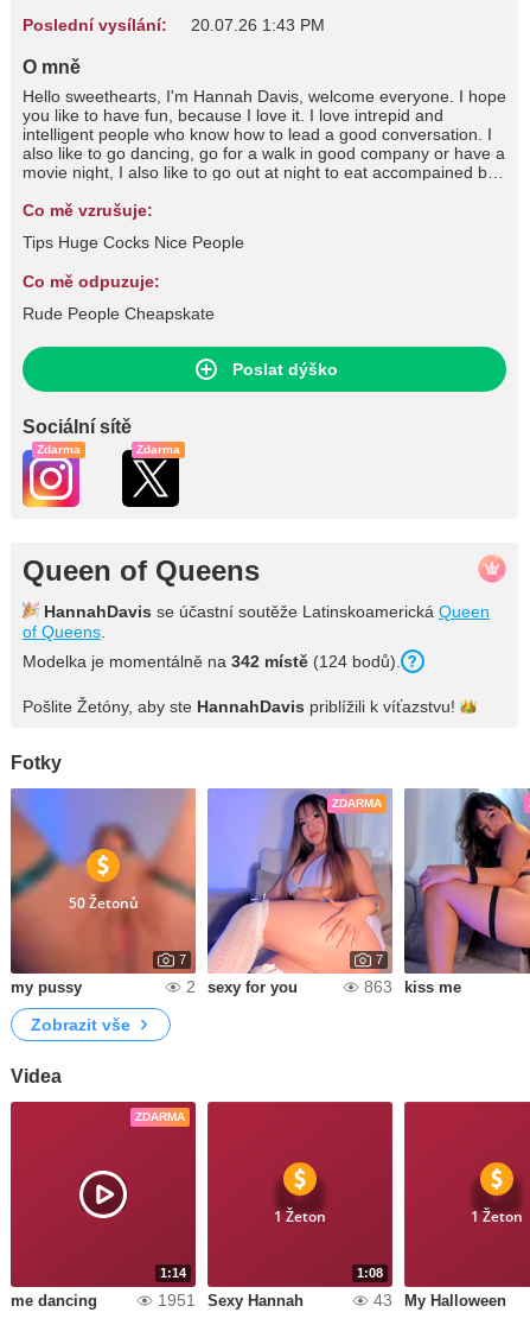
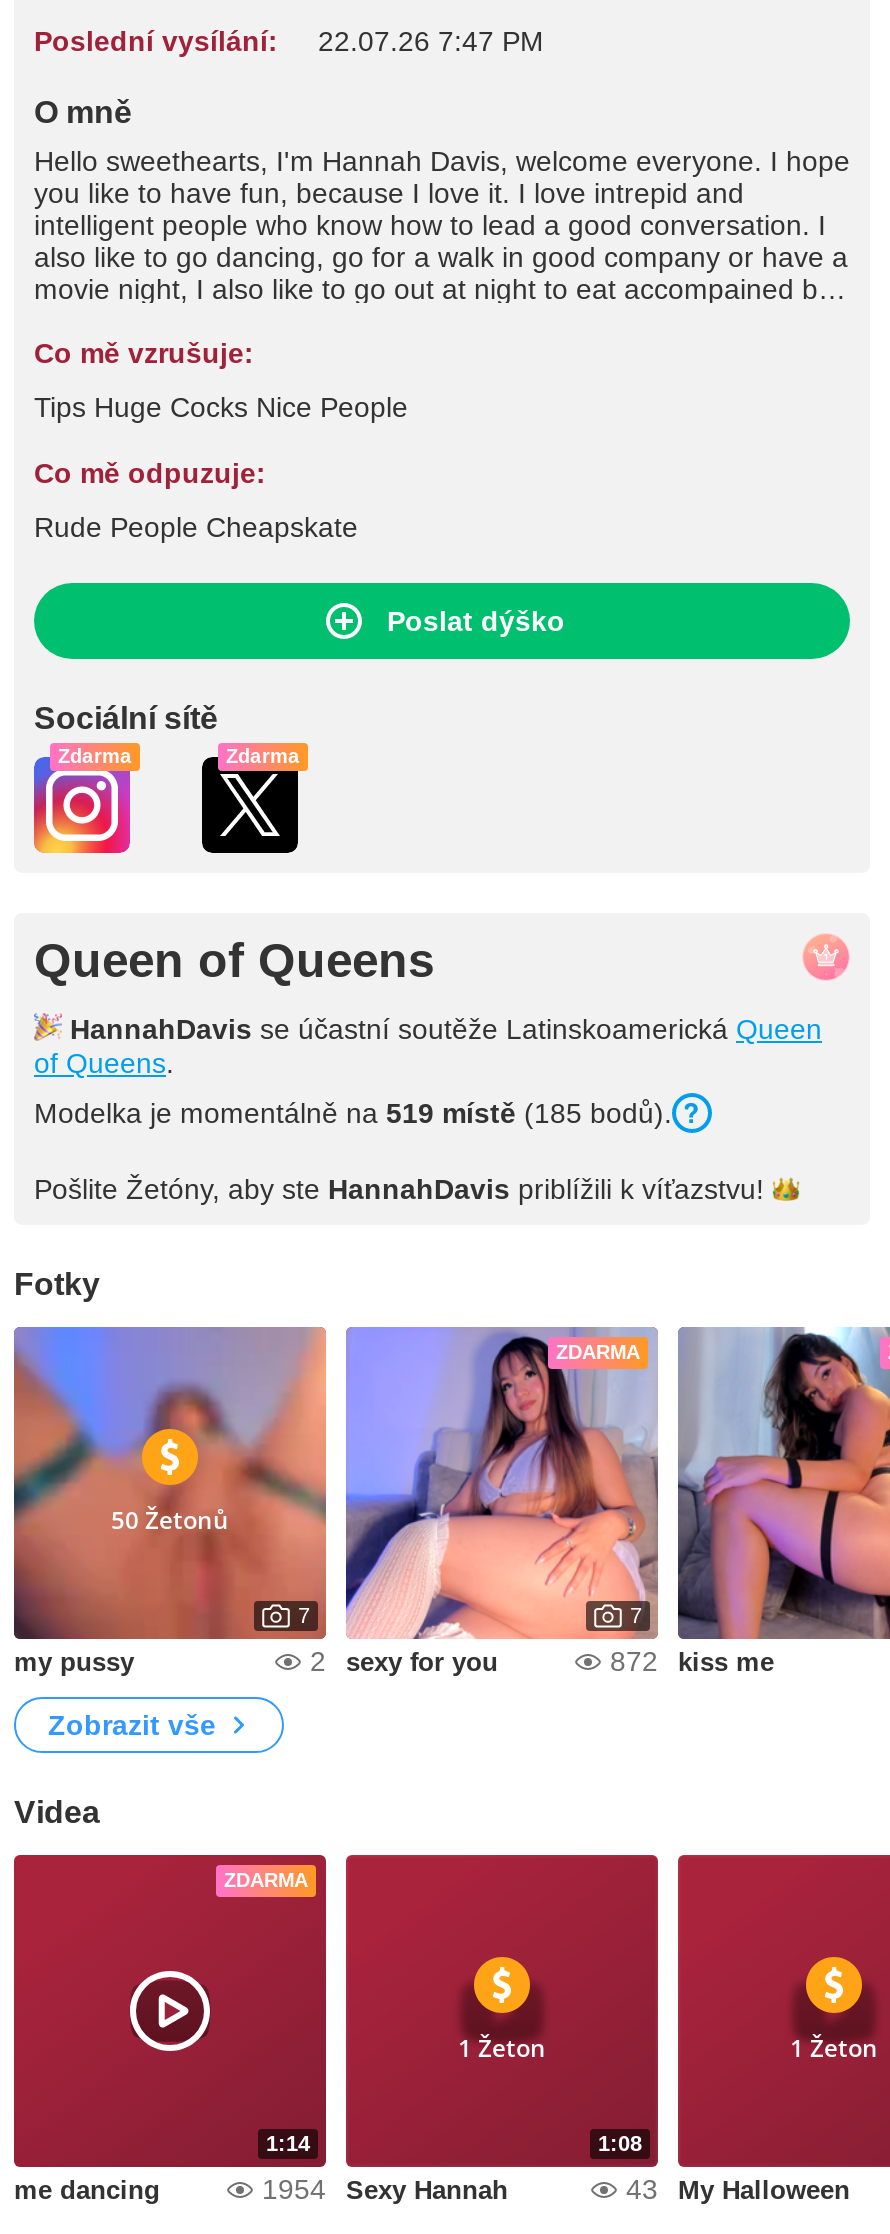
[23,15,325,34] Poslední vysílání: 20.07.26 1:43 PM -> [34,25,544,57] Poslední vysílání: 22.07.26 7:47 PM
[23,652,401,671] Modelka je momentálně na 342 místě (124 bodů). -> [34,1097,672,1129] Modelka je momentálně na 519 místě (185 bodů).
[364,977,461,996] 863 kiss me -> [610,1645,774,1677] 872 kiss me
[158,1291,304,1310] 1951 Sexy Hannah -> [262,2173,508,2205] 1954 Sexy Hannah

